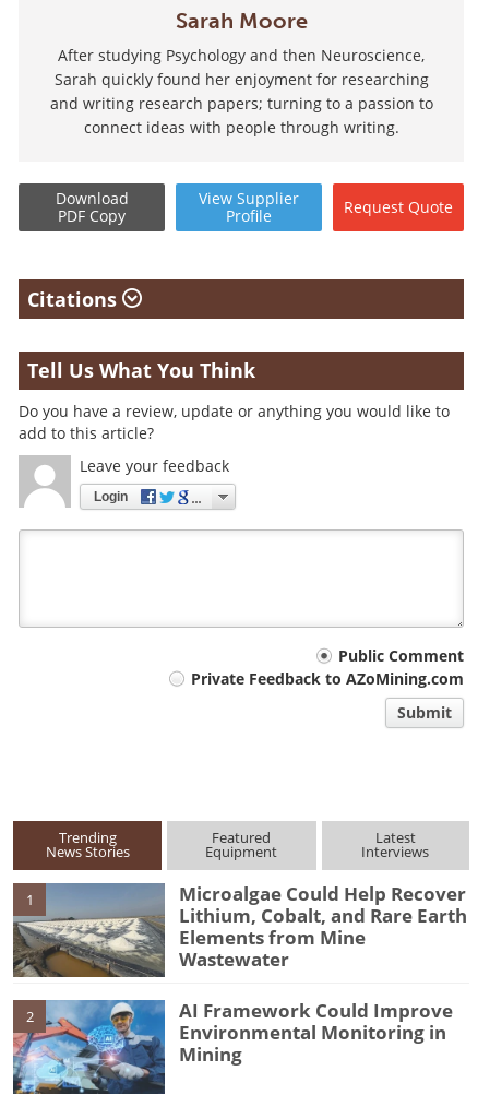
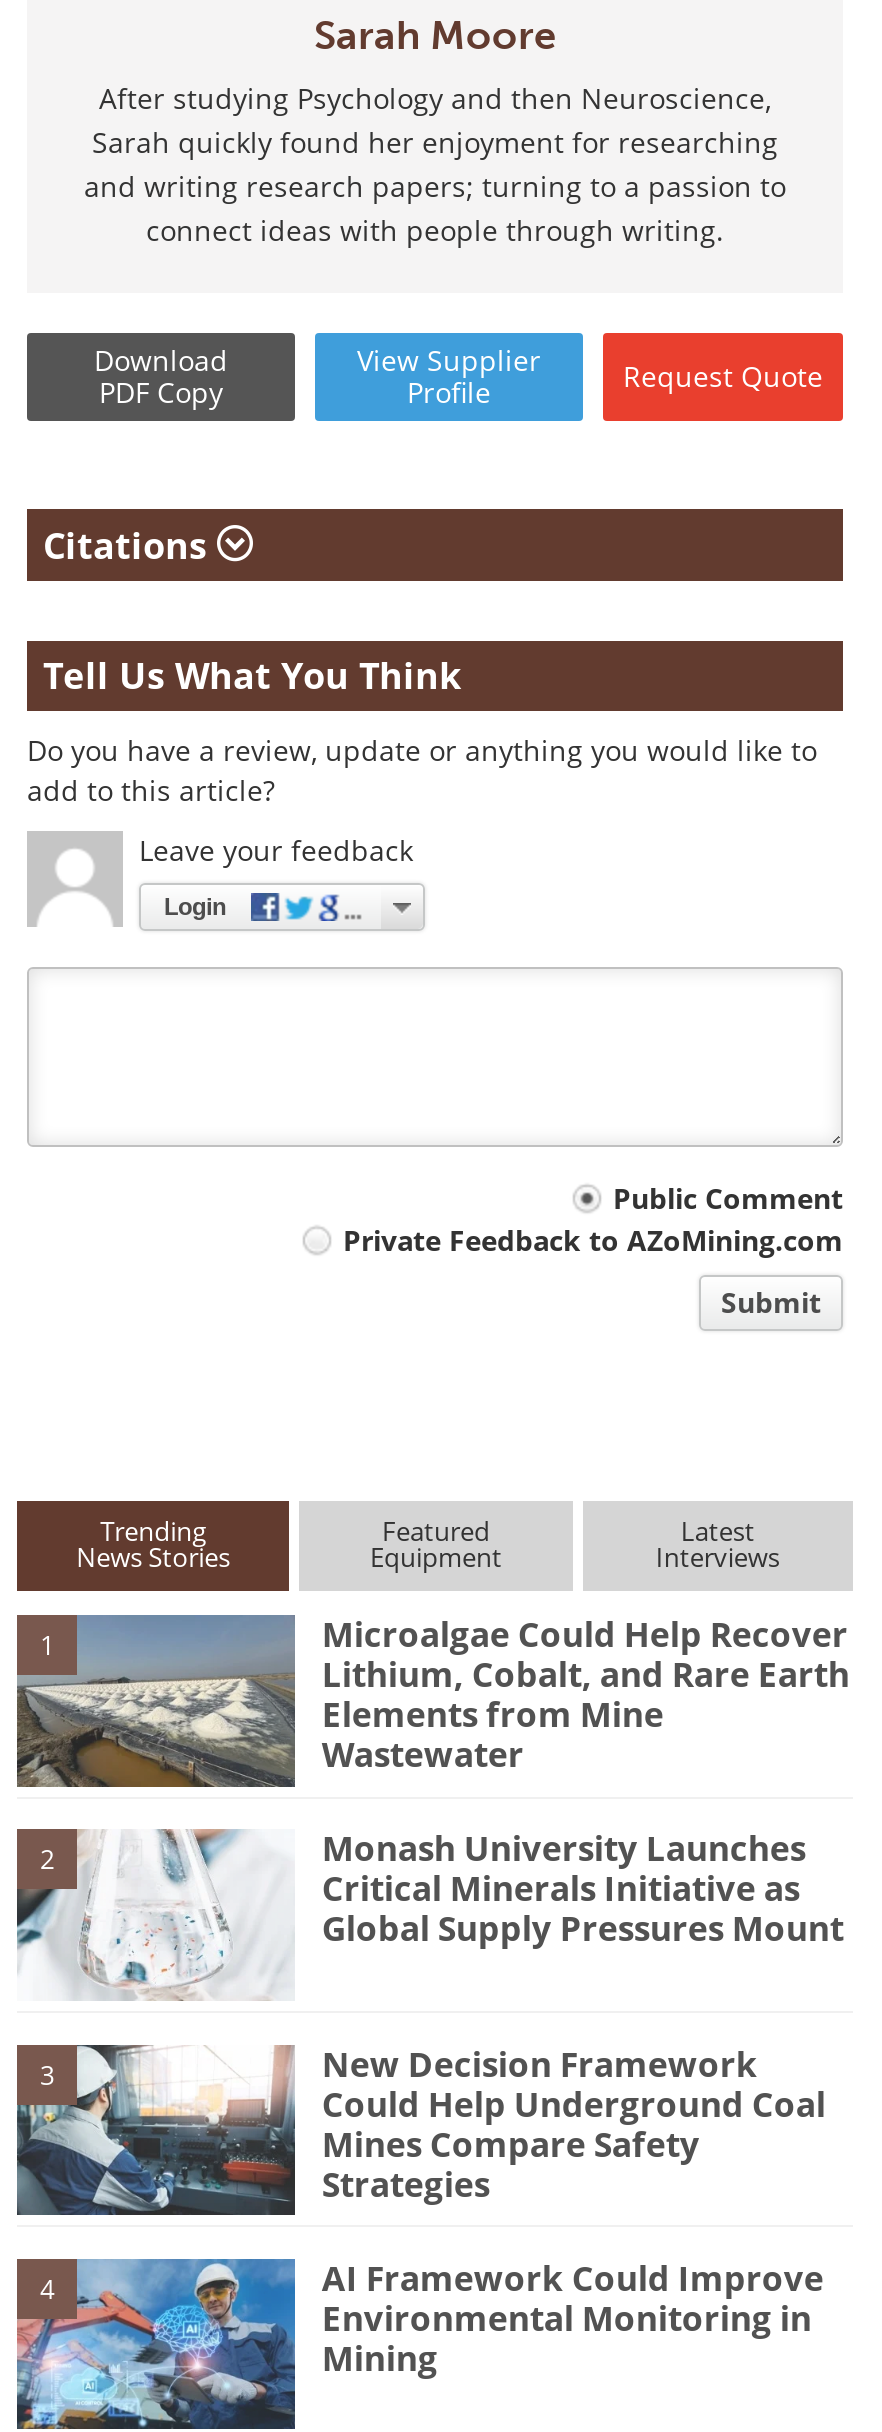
none -> [15,1825,844,2306] [image] | Monash University Launches | Critical Minerals Initiative as | Global Supply Pressures Mount | 3 | New Decision Framework | Could Help Underground Coal | Mines Compare Safety | Strategies | 4
none -> [17,2043,293,2219] [image]

